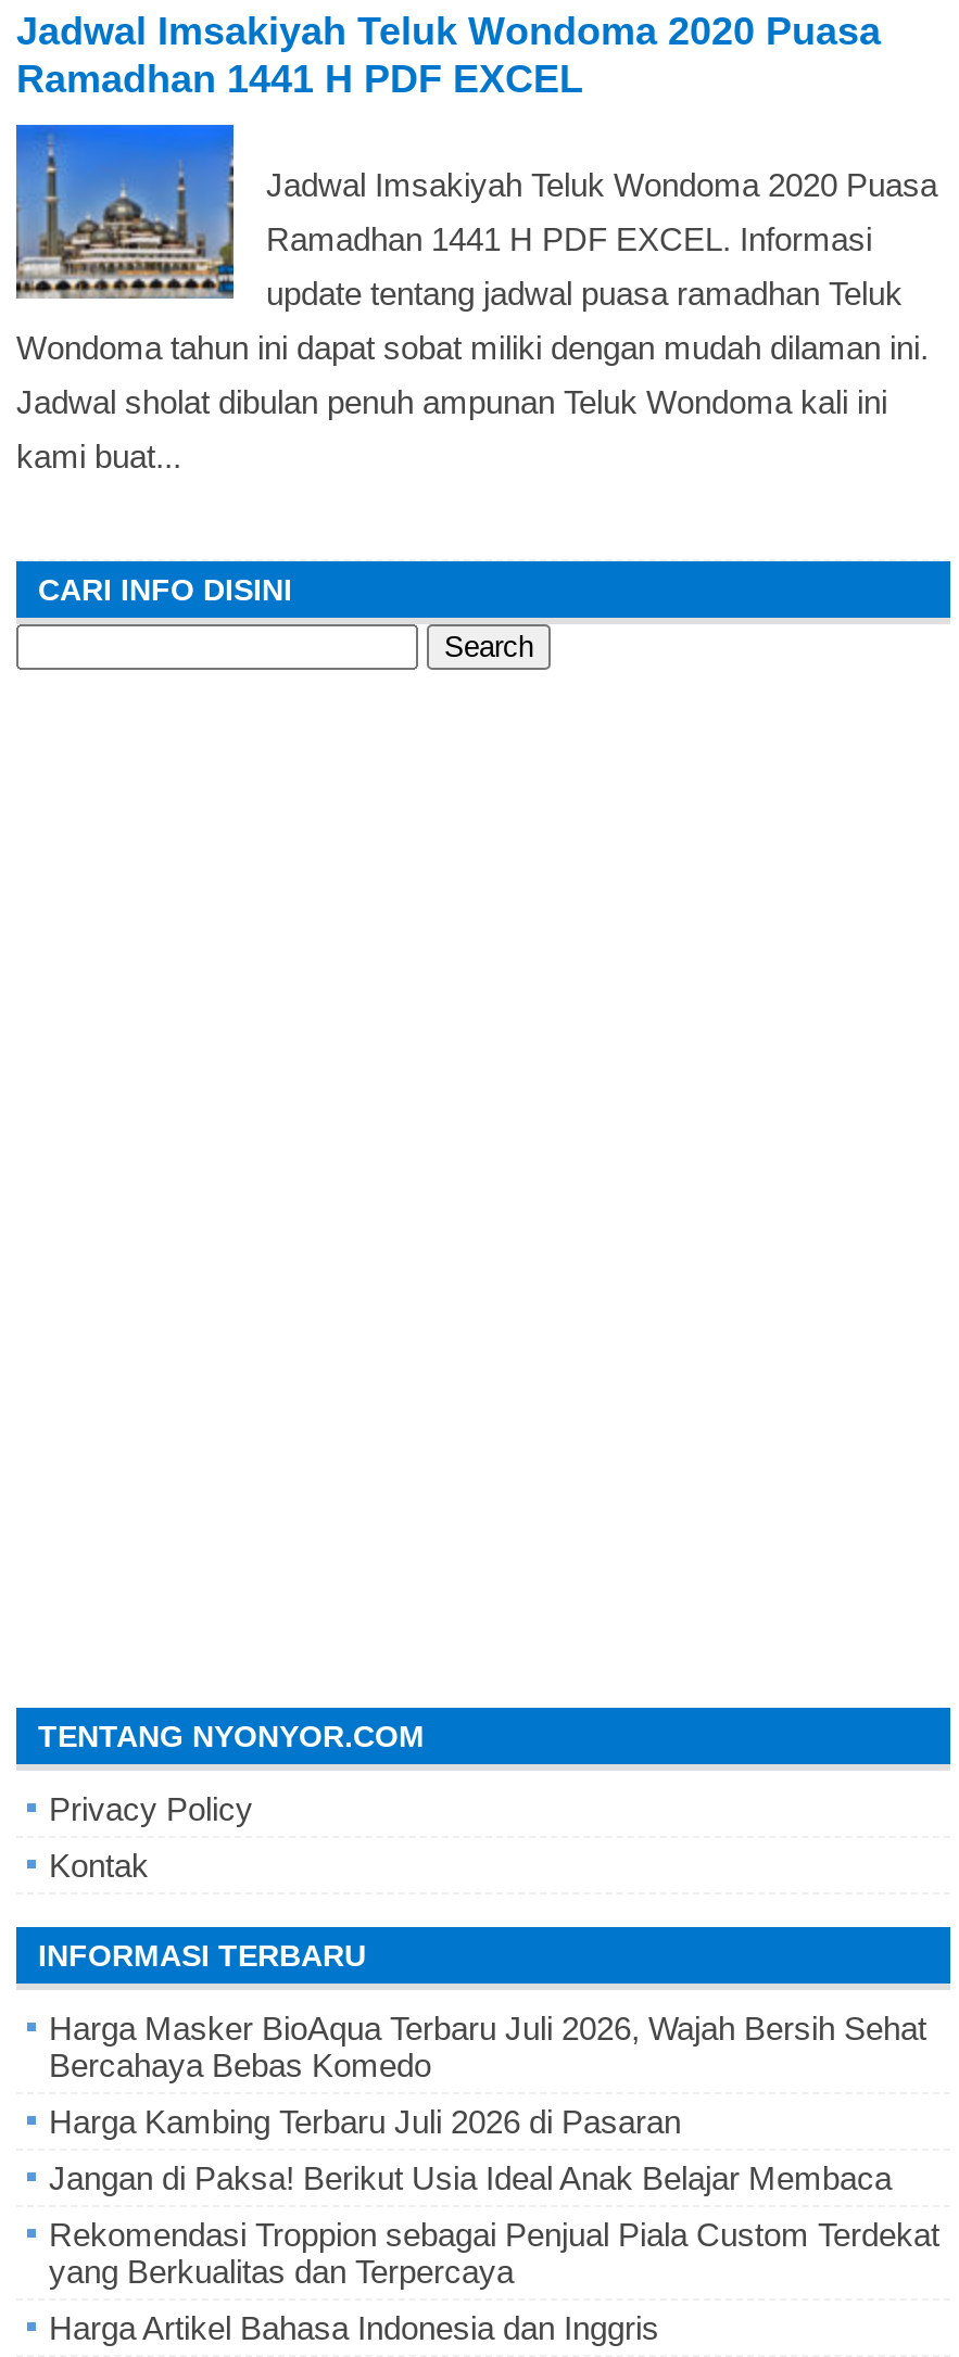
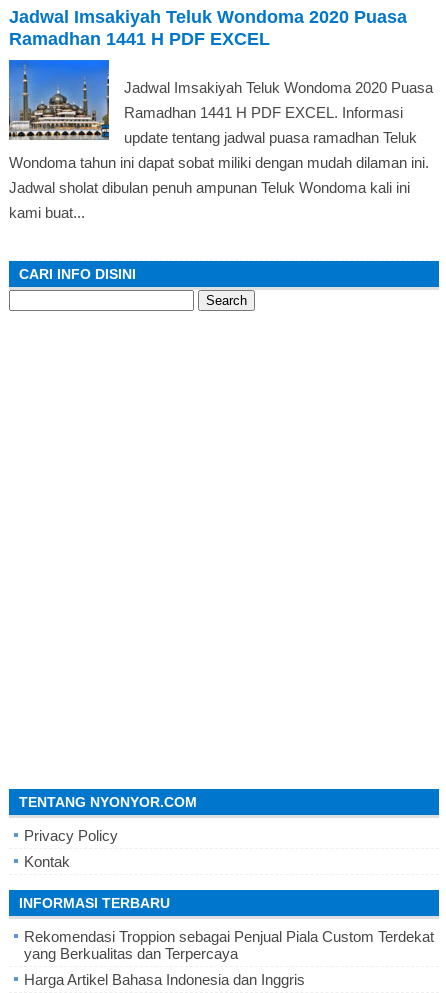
[49,2010,926,2196] Harga Masker BioAqua Terbaru Juli 2026, Wajah Bersih Sehat | Bercahaya Bebas Komedo | Harga Kambing Terbaru Juli 2026 di Pasaran | Jangan di Paksa! Berikut Usia Ideal Anak Belajar Membaca -> none

